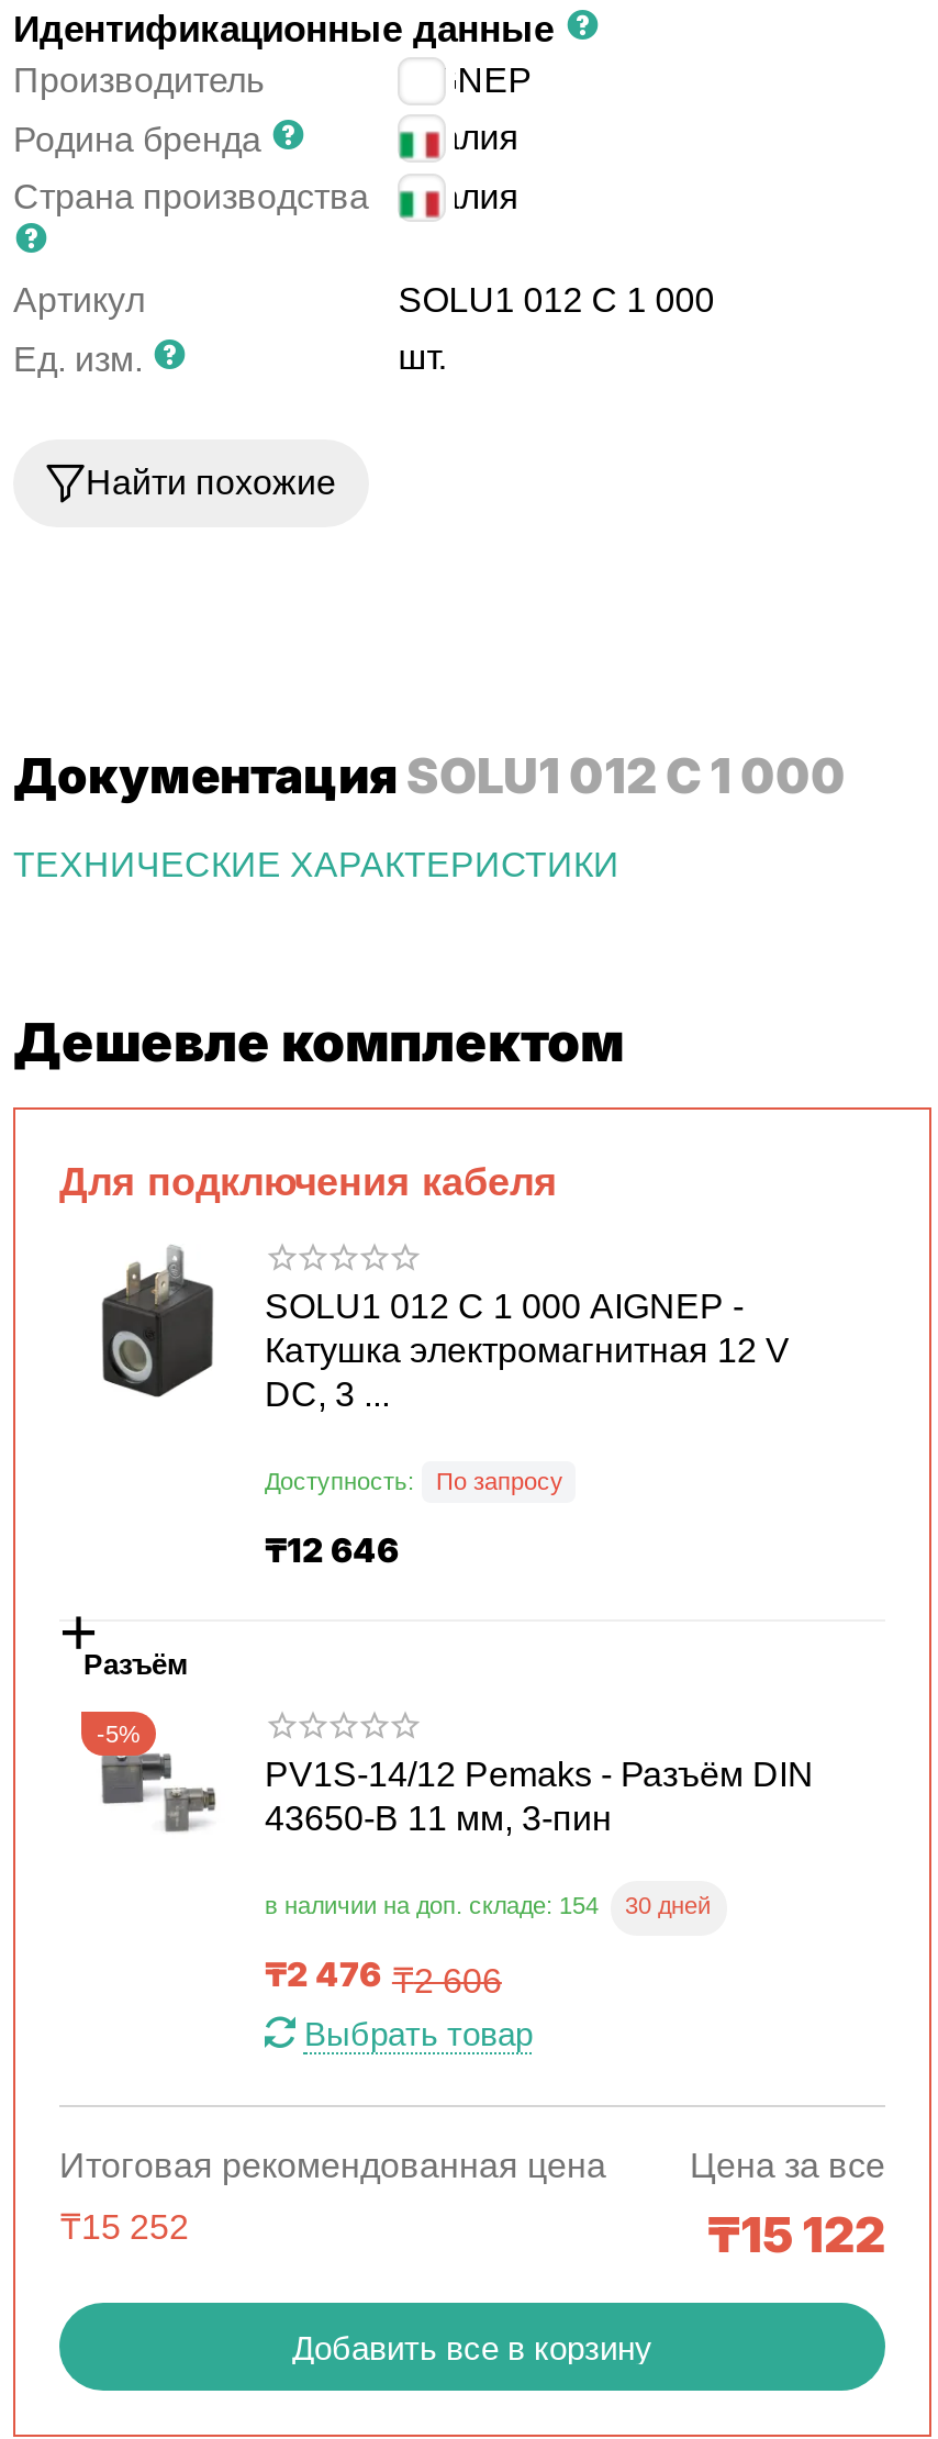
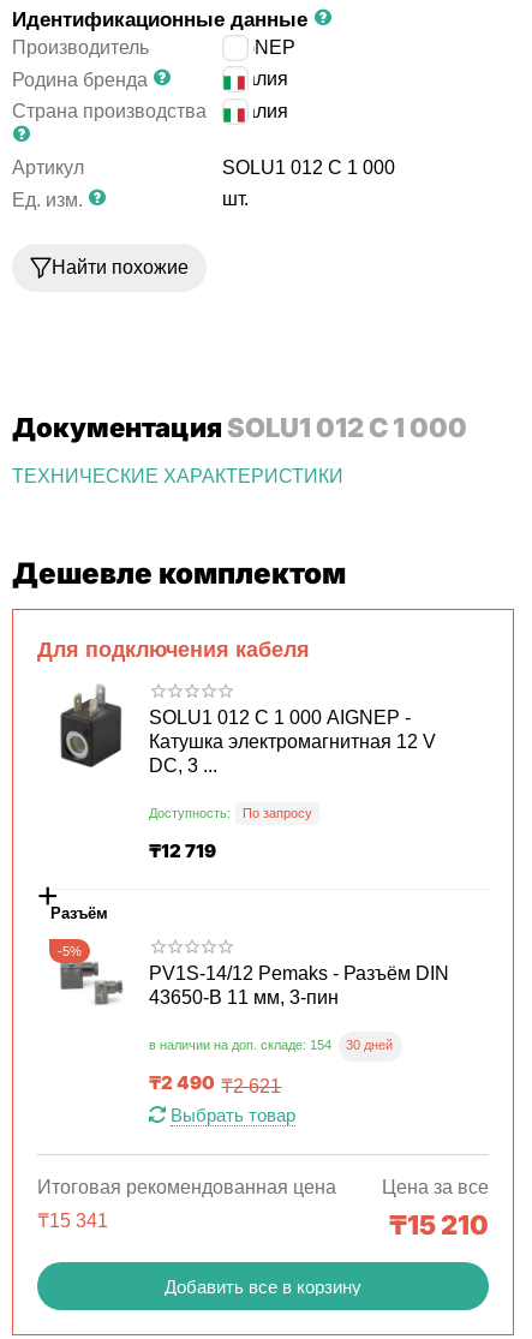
[264,1530,398,1572] ₸12 646 -> [149,840,217,863] ₸12 719
[264,1954,502,2000] ₸2 476 ₸2 606 -> [149,1072,281,1097] ₸2 490 ₸2 621
[59,2209,189,2246] ₸15 252 -> [37,1211,108,1231] ₸15 341
[707,2207,885,2264] ₸15 122 -> [389,1210,489,1241] ₸15 210

